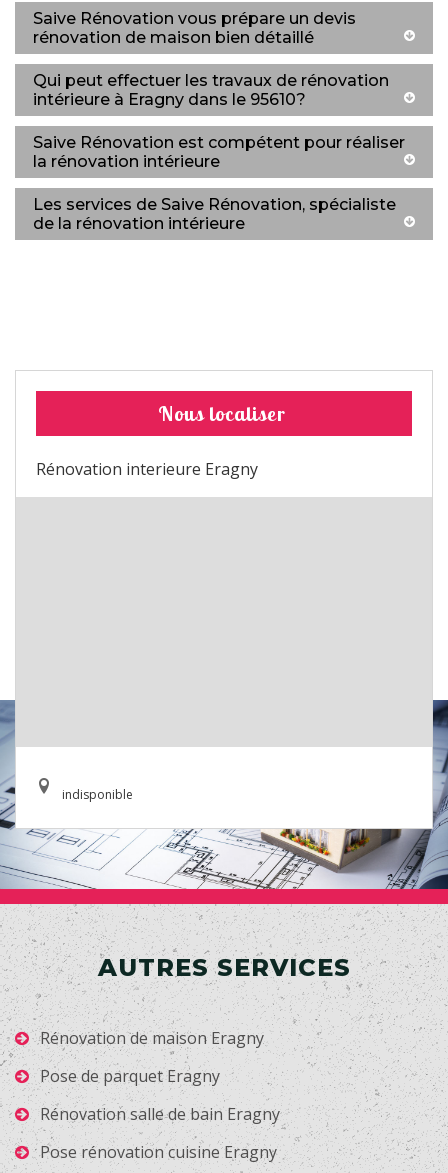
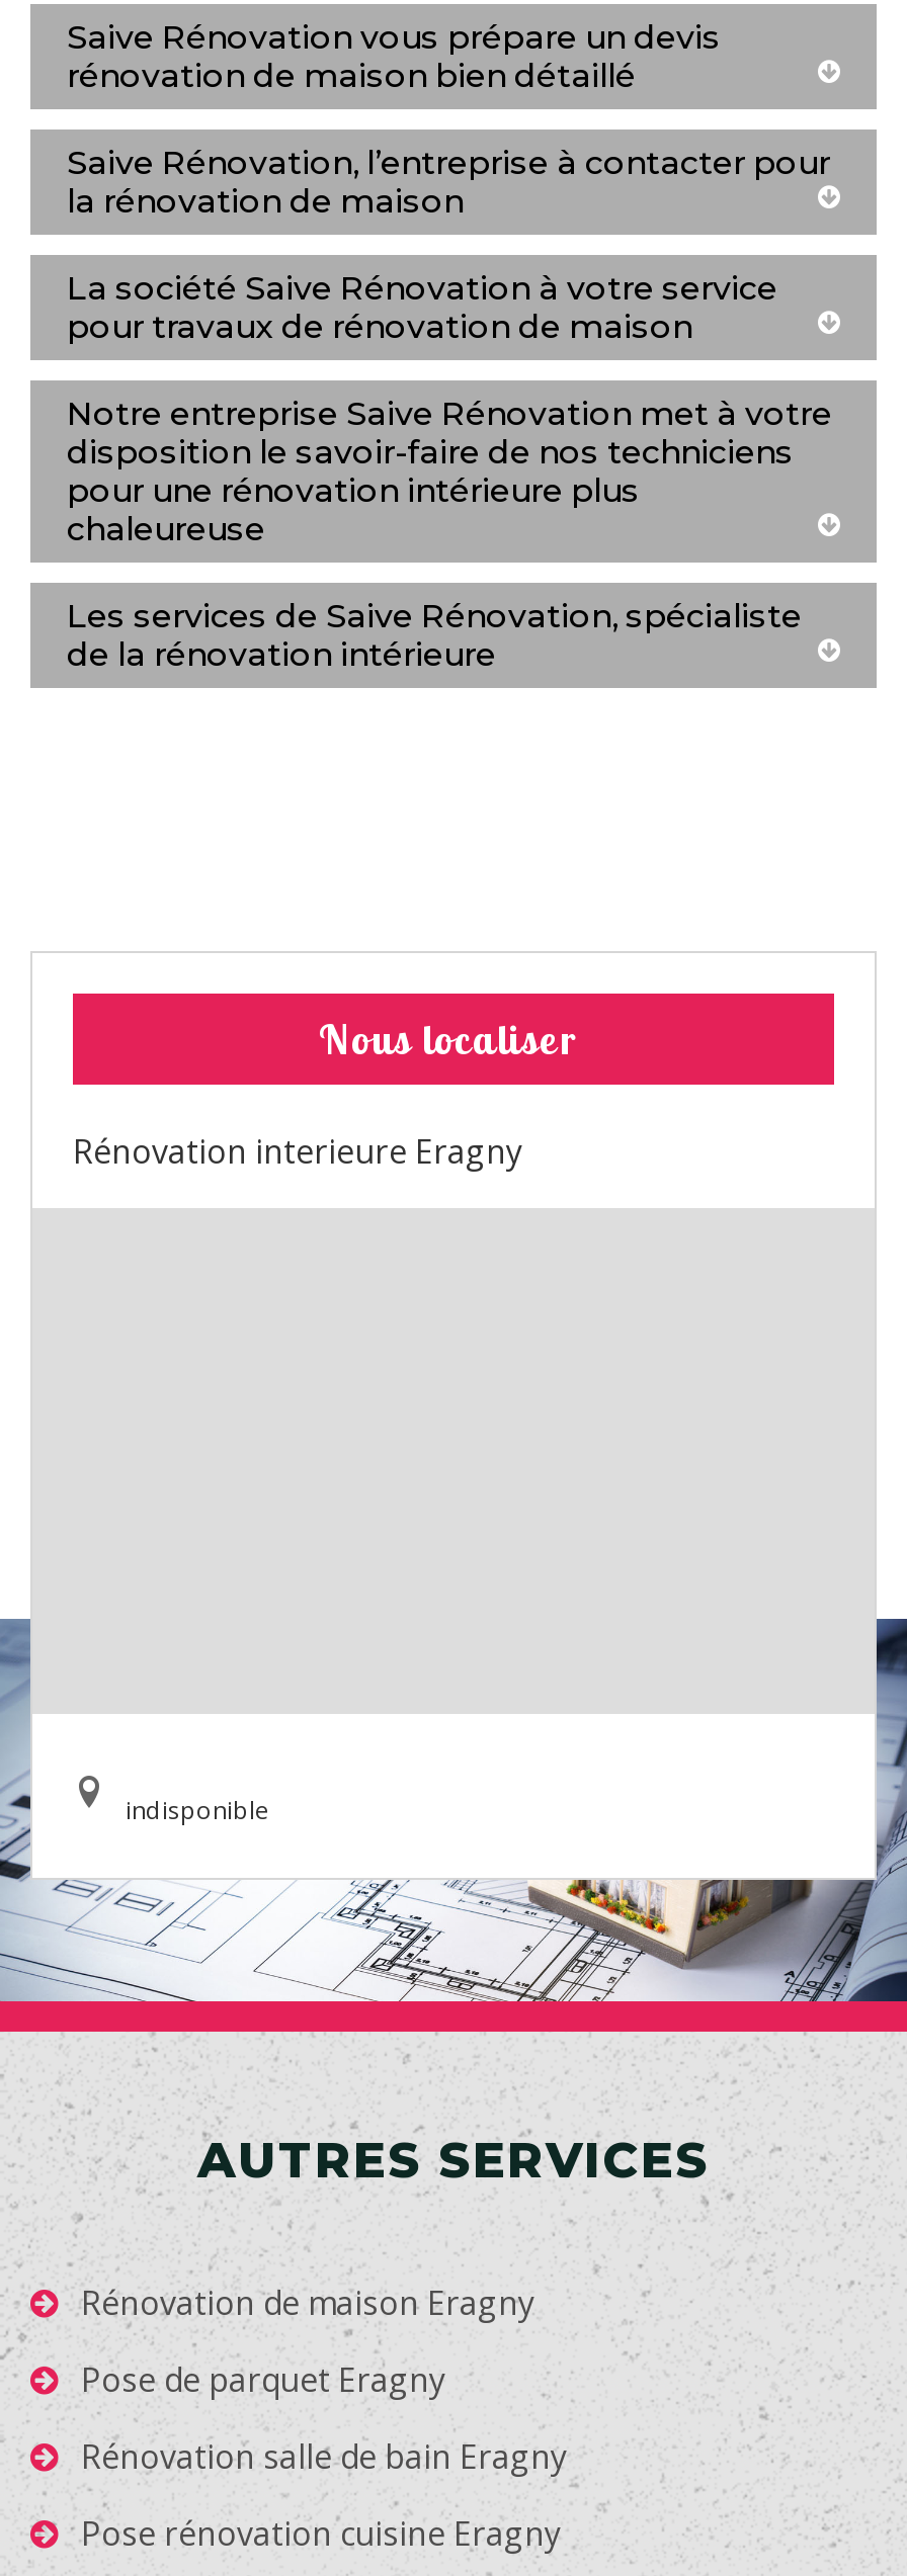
[33,71,405,171] Qui peut effectuer les travaux de rénovation | intérieure à Eragny dans le 95610? | Saive Rénovation est compétent pour réaliser | la rénovation intérieure -> [67,144,832,549] Saive Rénovation, l’entreprise à contacter pour | la rénovation de maison | La société Saive Rénovation à votre service | pour travaux de rénovation de maison | Notre entreprise Saive Rénovation met à votre | disposition le savoir-faire de nos techniciens | pour une rénovation intérieure plus | chaleureuse

